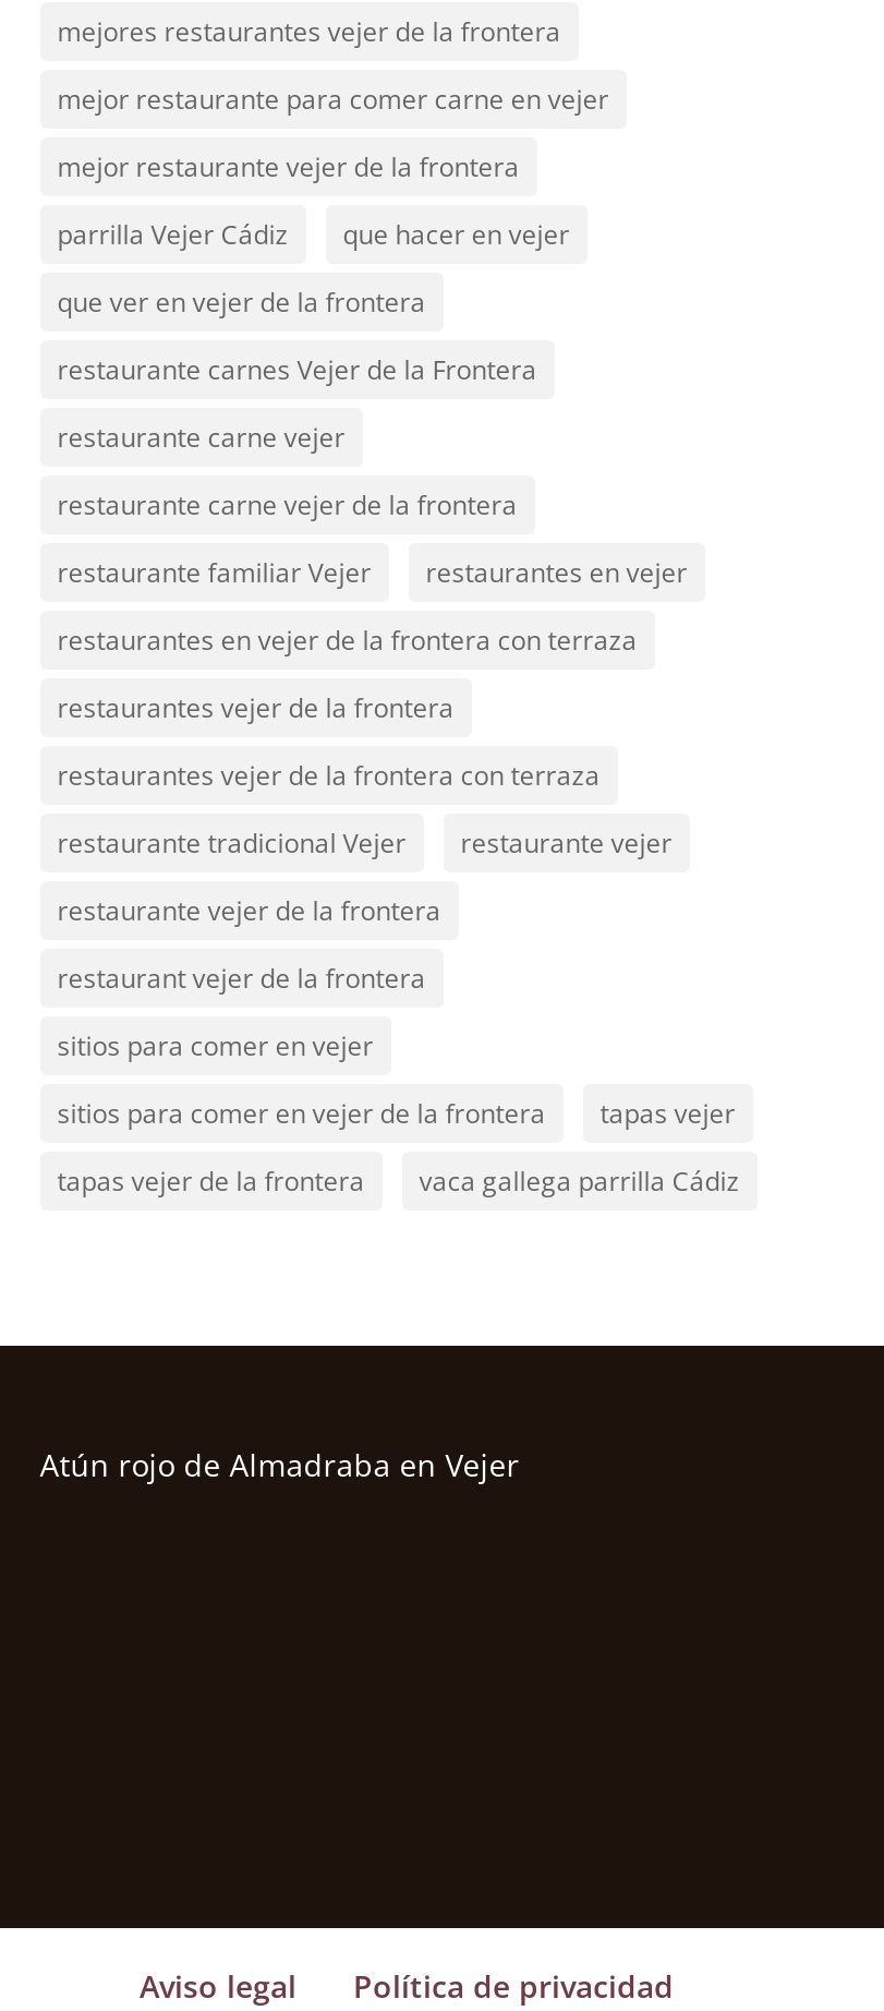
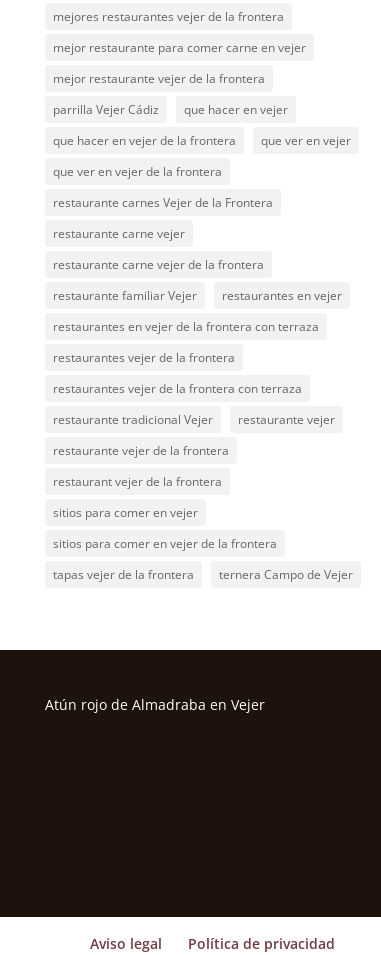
none -> [53,132,351,149] que hacer en vejer de la frontera | que ver en vejer
[600,1095,735,1132] tapas vejer -> none
[419,1163,740,1200] vaca gallega parrilla Cádiz -> [219,566,353,583] ternera Campo de Vejer

